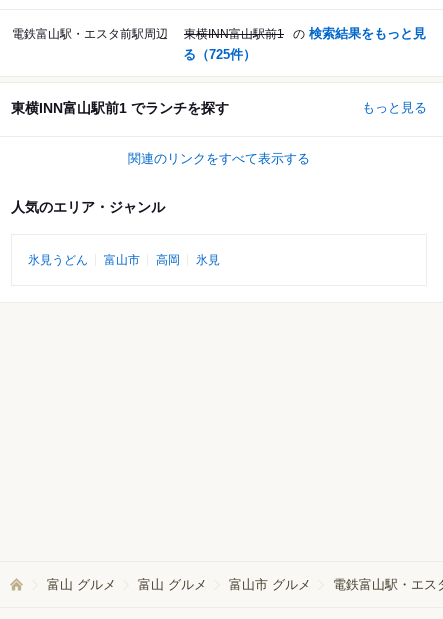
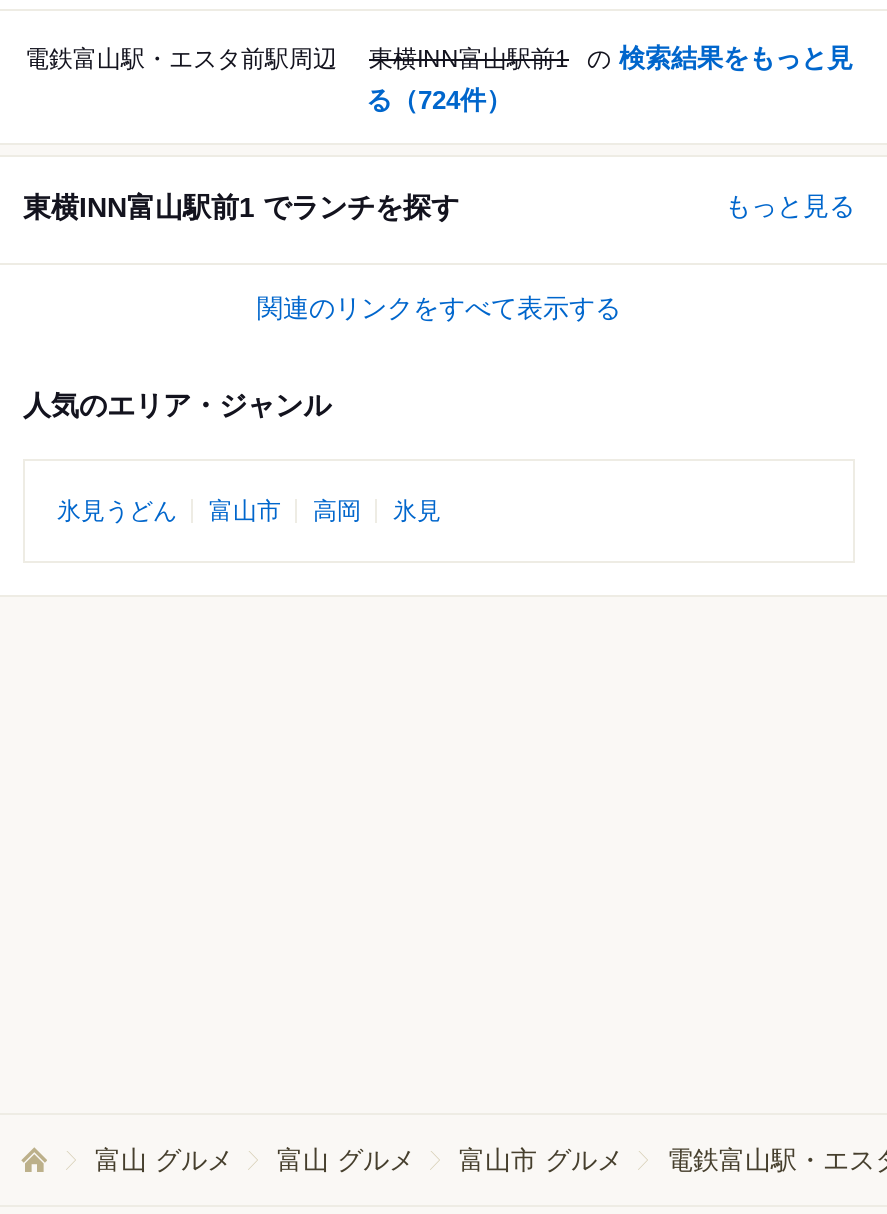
[182,47,255,62] る（725件） -> [366,86,512,116] る（724件）

